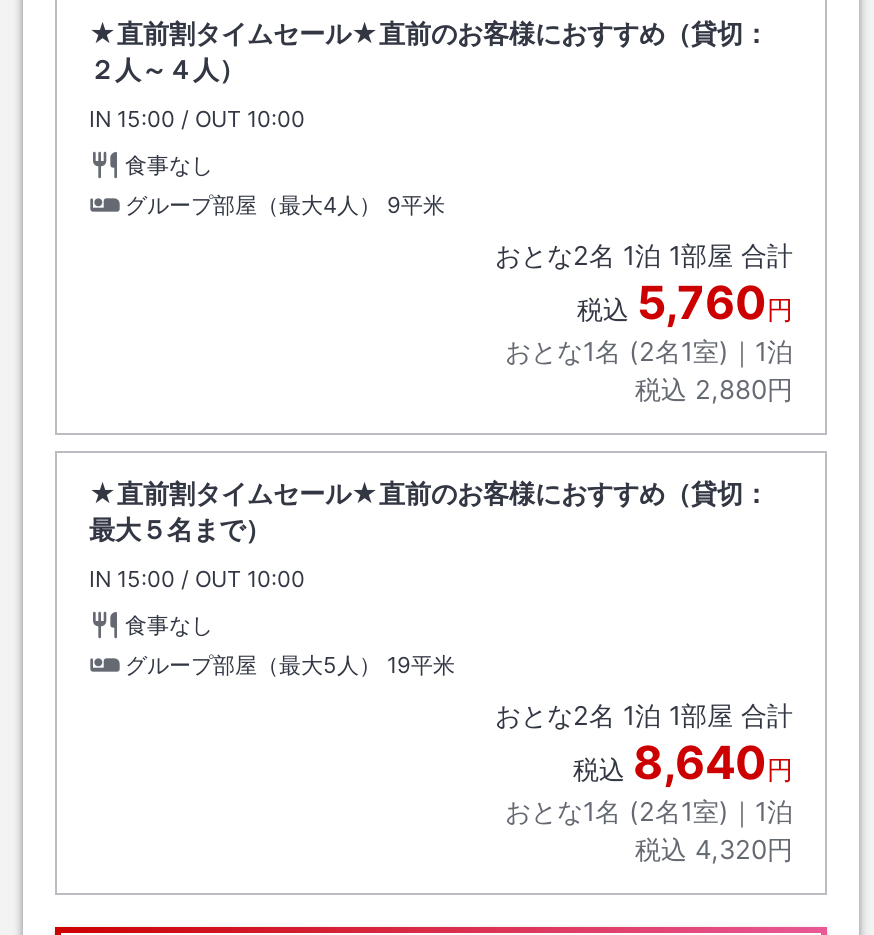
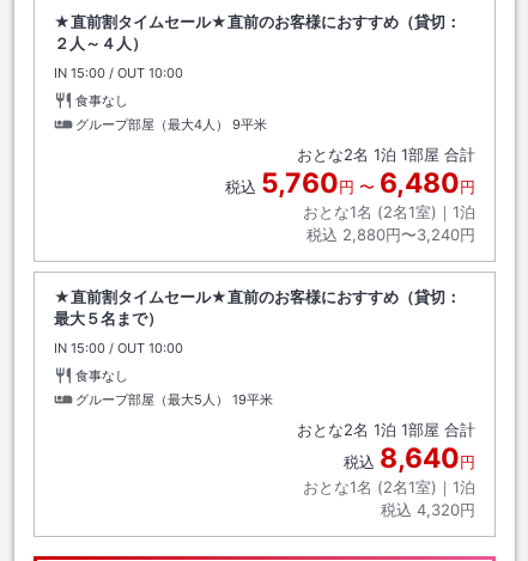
[577,276,793,332] 税込5,760円 -> [225,167,475,200] 税込5,760円〜6,480円
[635,374,793,406] 税込 2,880円 -> [307,225,475,244] 税込 2,880円〜3,240円

